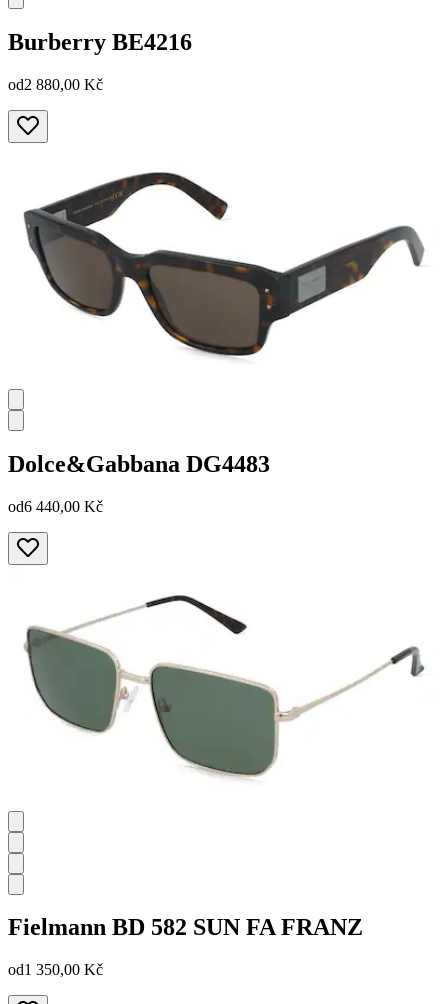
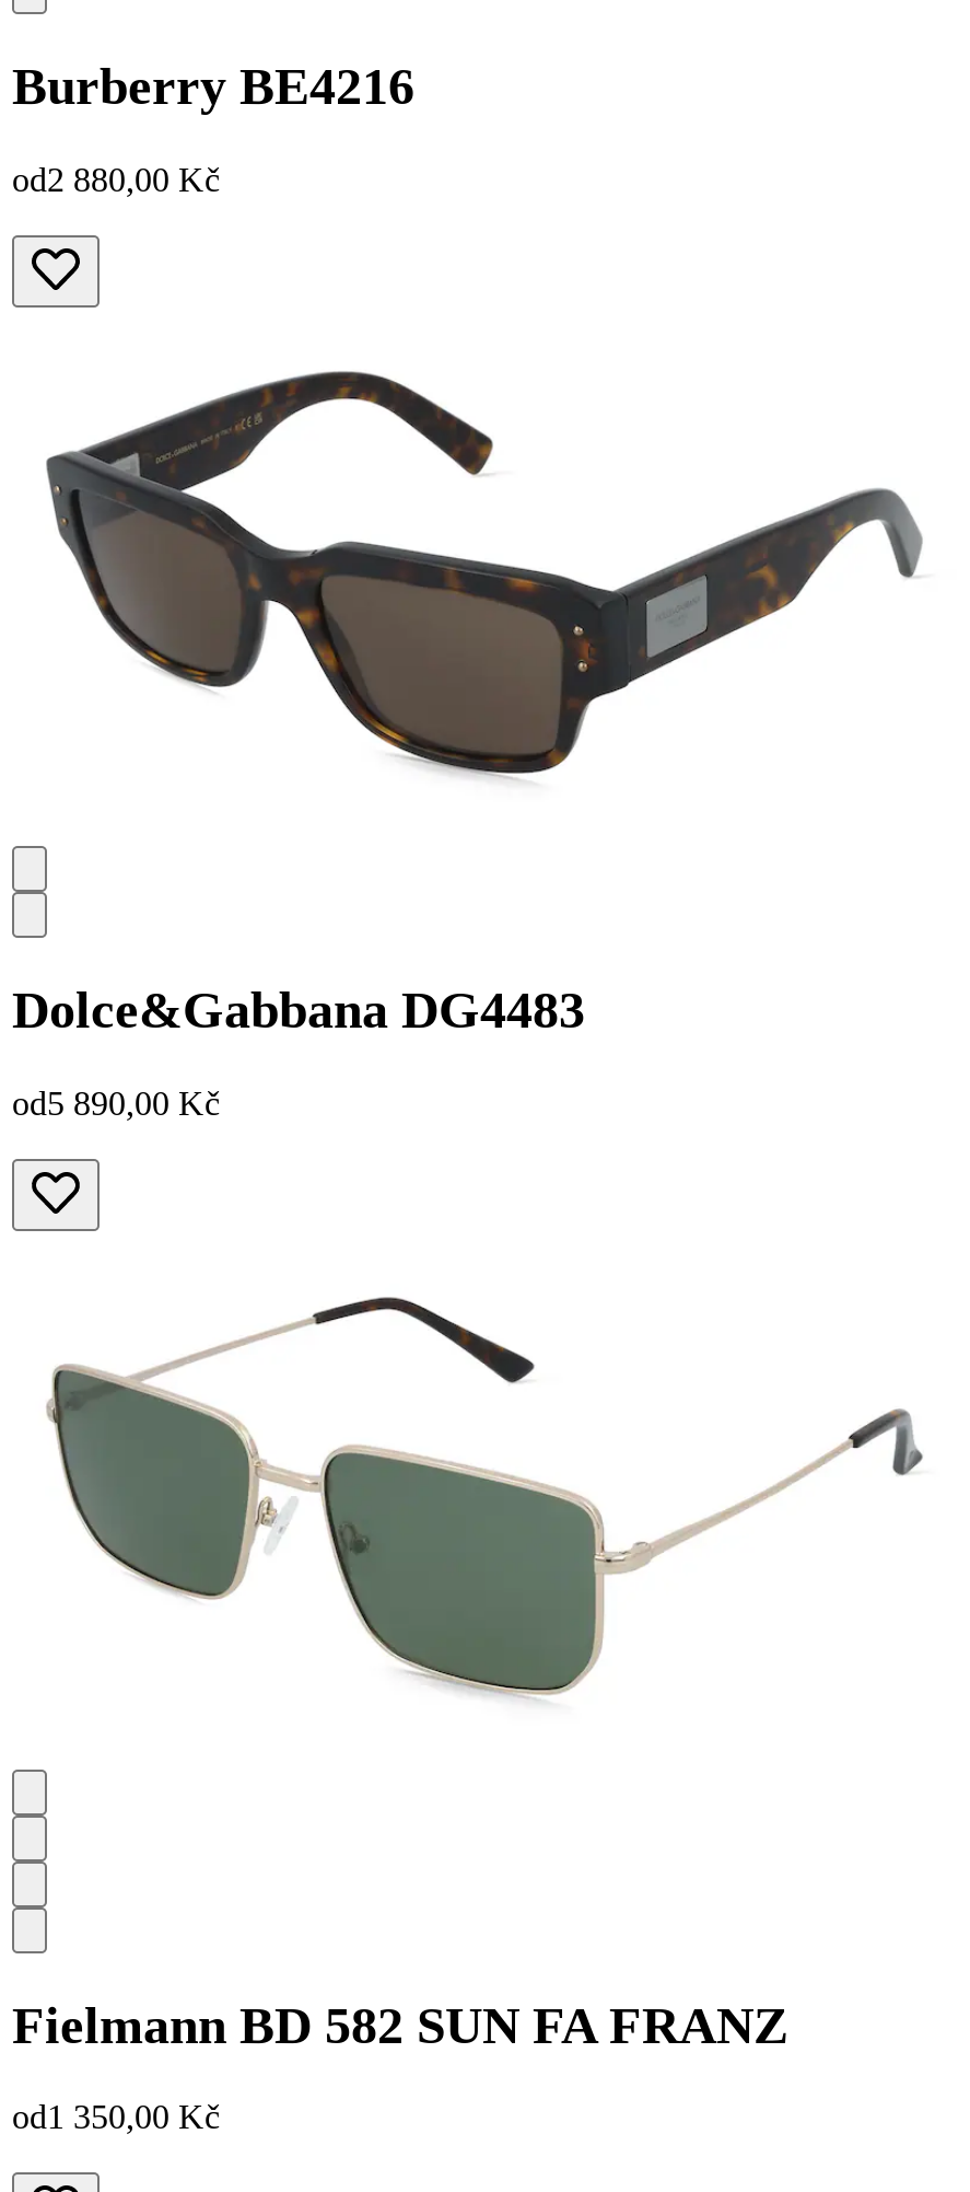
[8,498,103,515] od6 440,00 Kč -> [12,1084,220,1121] od5 890,00 Kč

